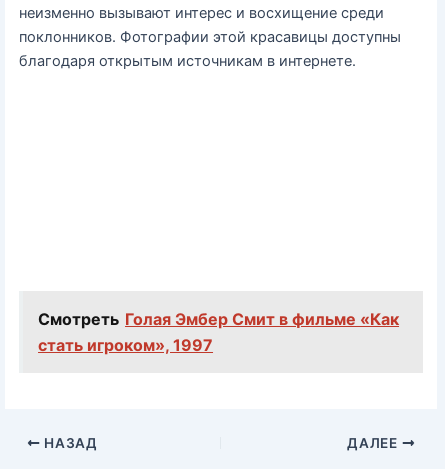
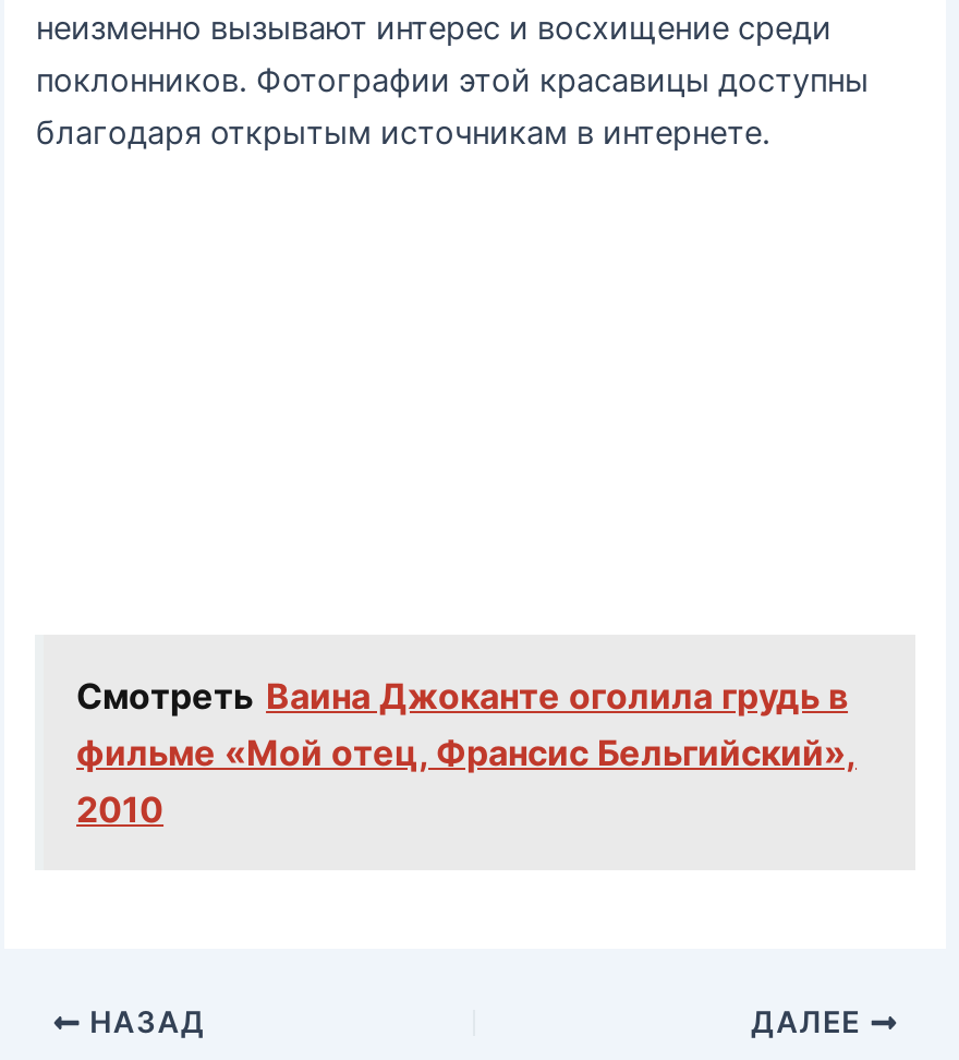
[38,309,399,355] Смотреть Голая Эмбер Смит в фильме «Как | стать игроком», 1997 -> [76,674,857,831] Смотреть Ваина Джоканте оголила грудь в | фильме «Мой отец, Франсис Бельгийский», | 2010

